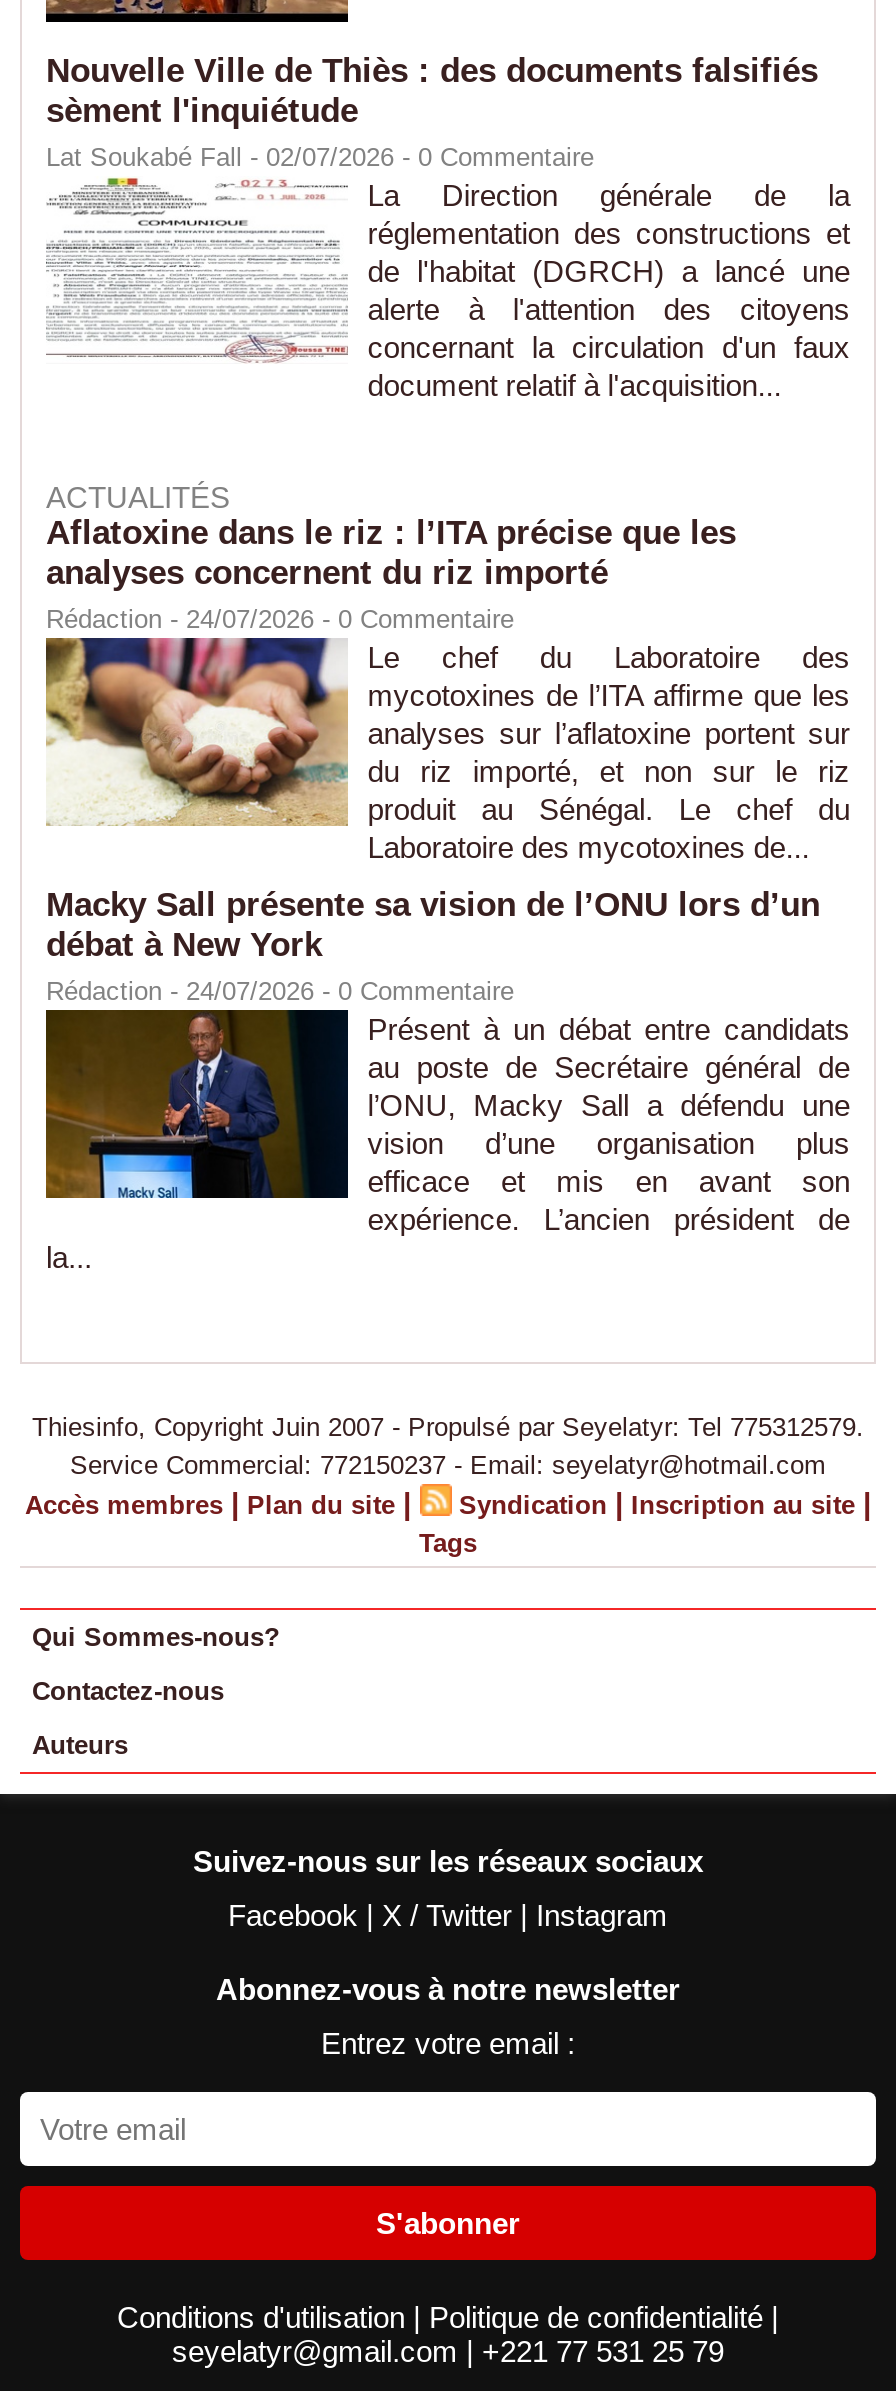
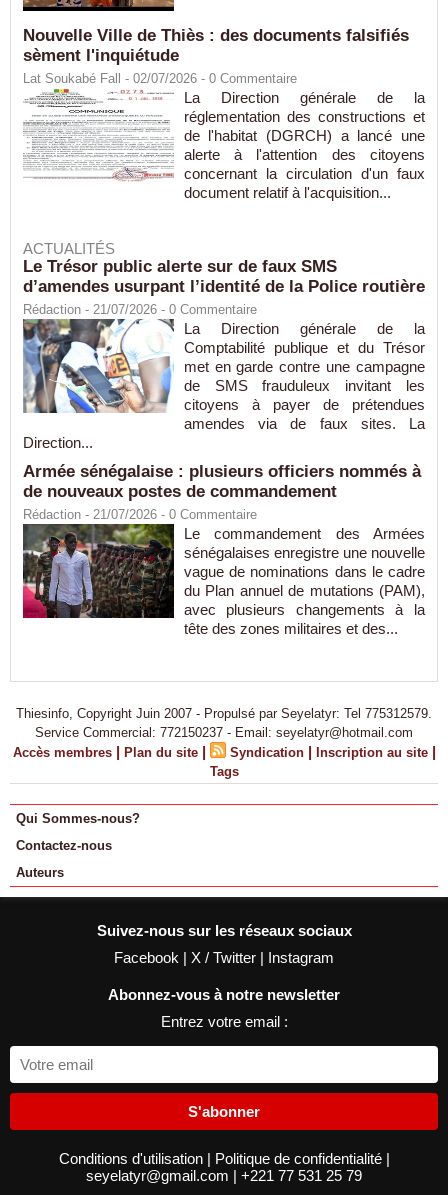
[44,515,850,865] [image] | Aflatoxine dans le riz : l’ITA précise que les | analyses concernent du riz importé | Rédaction - 24/07/2026 - 0 Commentaire | Le chef du Laboratoire des | mycotoxines de l’ITA affirme que les | analyses sur l’aflatoxine portent sur | du riz importé, et non sur le riz | produit au Sénégal. Le chef du | Laboratoire des mycotoxines de... -> [22,257,425,451] [image] | Le Trésor public alerte sur de faux SMS | d’amendes usurpant l’identité de la Police routière | Rédaction - 21/07/2026 - 0 Commentaire | La Direction générale de la | Comptabilité publique et du Trésor | met en garde contre une campagne | de SMS frauduleux invitant les | citoyens à payer de prétendues | amendes via de faux sites. La | Direction...
[44,887,850,1275] [image] | Macky Sall présente sa vision de l’ONU lors d’un | débat à New York | Rédaction - 24/07/2026 - 0 Commentaire | Présent à un débat entre candidats | au poste de Secrétaire général de | l’ONU, Macky Sall a défendu une | vision d’une organisation plus | efficace et mis en avant son | expérience. L’ancien président de | la... -> [22,462,425,637] [image] | Armée sénégalaise : plusieurs officiers nommés à | de nouveaux postes de commandement | Rédaction - 21/07/2026 - 0 Commentaire | Le commandement des Armées | sénégalaises enregistre une nouvelle | vague de nominations dans le cadre | du Plan annuel de mutations (PAM), | avec plusieurs changements à la | tête des zones militaires et des...

